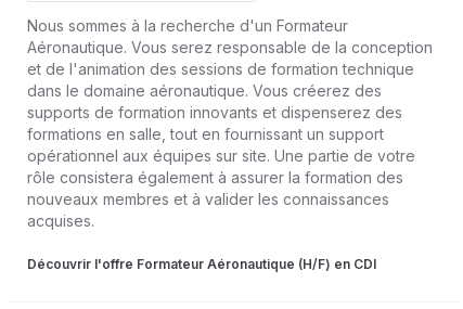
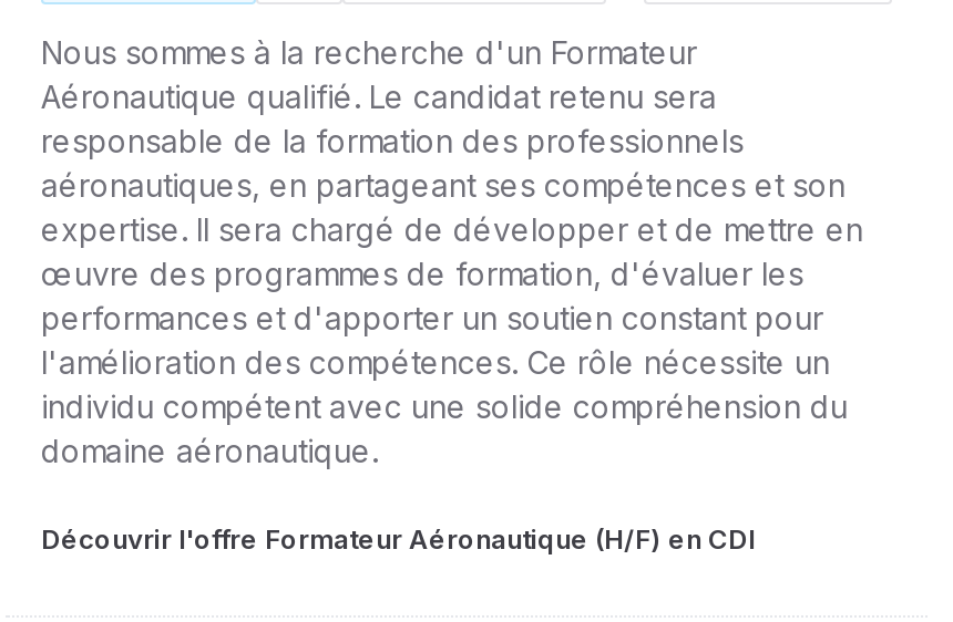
[27,38,433,230] Aéronautique. Vous serez responsable de la conception | et de l'animation des sessions de formation technique | dans le domaine aéronautique. Vous créerez des | supports de formation innovants et dispenserez des | formations en salle, tout en fournissant un support | opérationnel aux équipes sur site. Une partie de votre | rôle consistera également à assurer la formation des | nouveaux membres et à valider les connaissances | acquises. -> [41,77,863,469] Aéronautique qualifié. Le candidat retenu sera | responsable de la formation des professionnels | aéronautiques, en partageant ses compétences et son | expertise. Il sera chargé de développer et de mettre en | œuvre des programmes de formation, d'évaluer les | performances et d'apporter un soutien constant pour | l'amélioration des compétences. Ce rôle nécessite un | individu compétent avec une solide compréhension du | domaine aéronautique.

